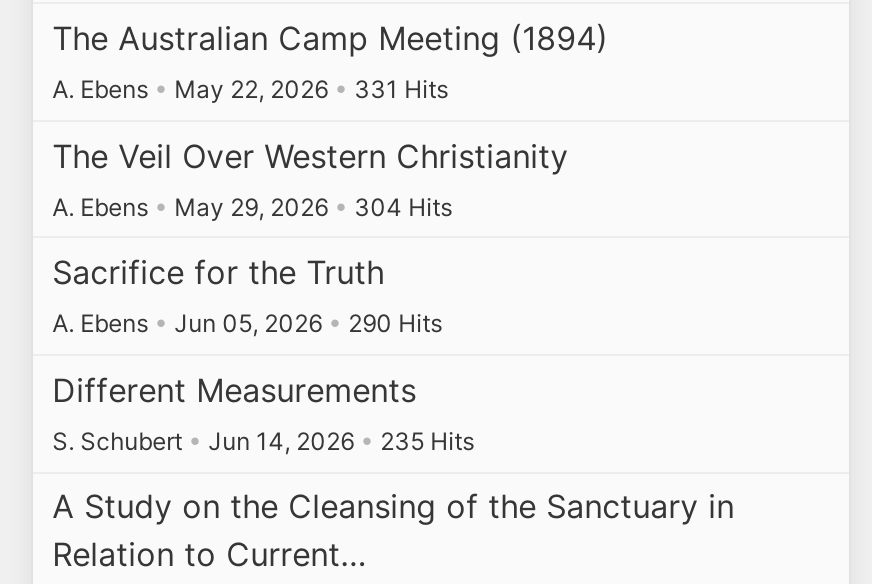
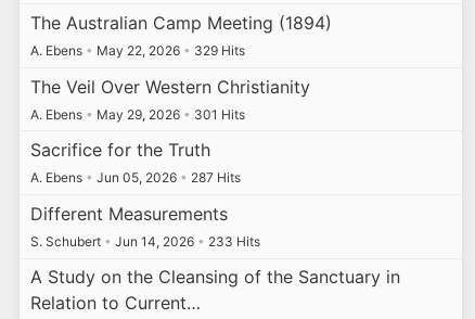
[52,74,448,104] A. Ebens • May 22, 2026 • 331 Hits -> [30,42,245,59] A. Ebens • May 22, 2026 • 329 Hits
[52,191,452,221] A. Ebens • May 29, 2026 • 304 Hits -> [30,106,245,122] A. Ebens • May 29, 2026 • 301 Hits
[52,308,442,338] A. Ebens • Jun 05, 2026 • 290 Hits -> [30,169,240,186] A. Ebens • Jun 05, 2026 • 287 Hits
[52,425,474,455] S. Schubert • Jun 14, 2026 • 235 Hits -> [30,233,260,249] S. Schubert • Jun 14, 2026 • 233 Hits

